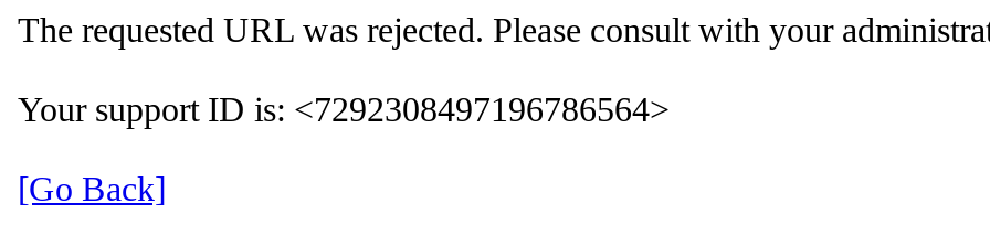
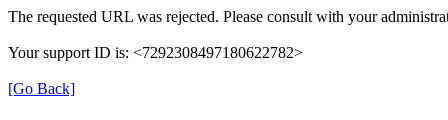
[18,90,670,128] Your support ID is: <7292308497196786564> -> [8,44,303,61] Your support ID is: <7292308497180622782>

